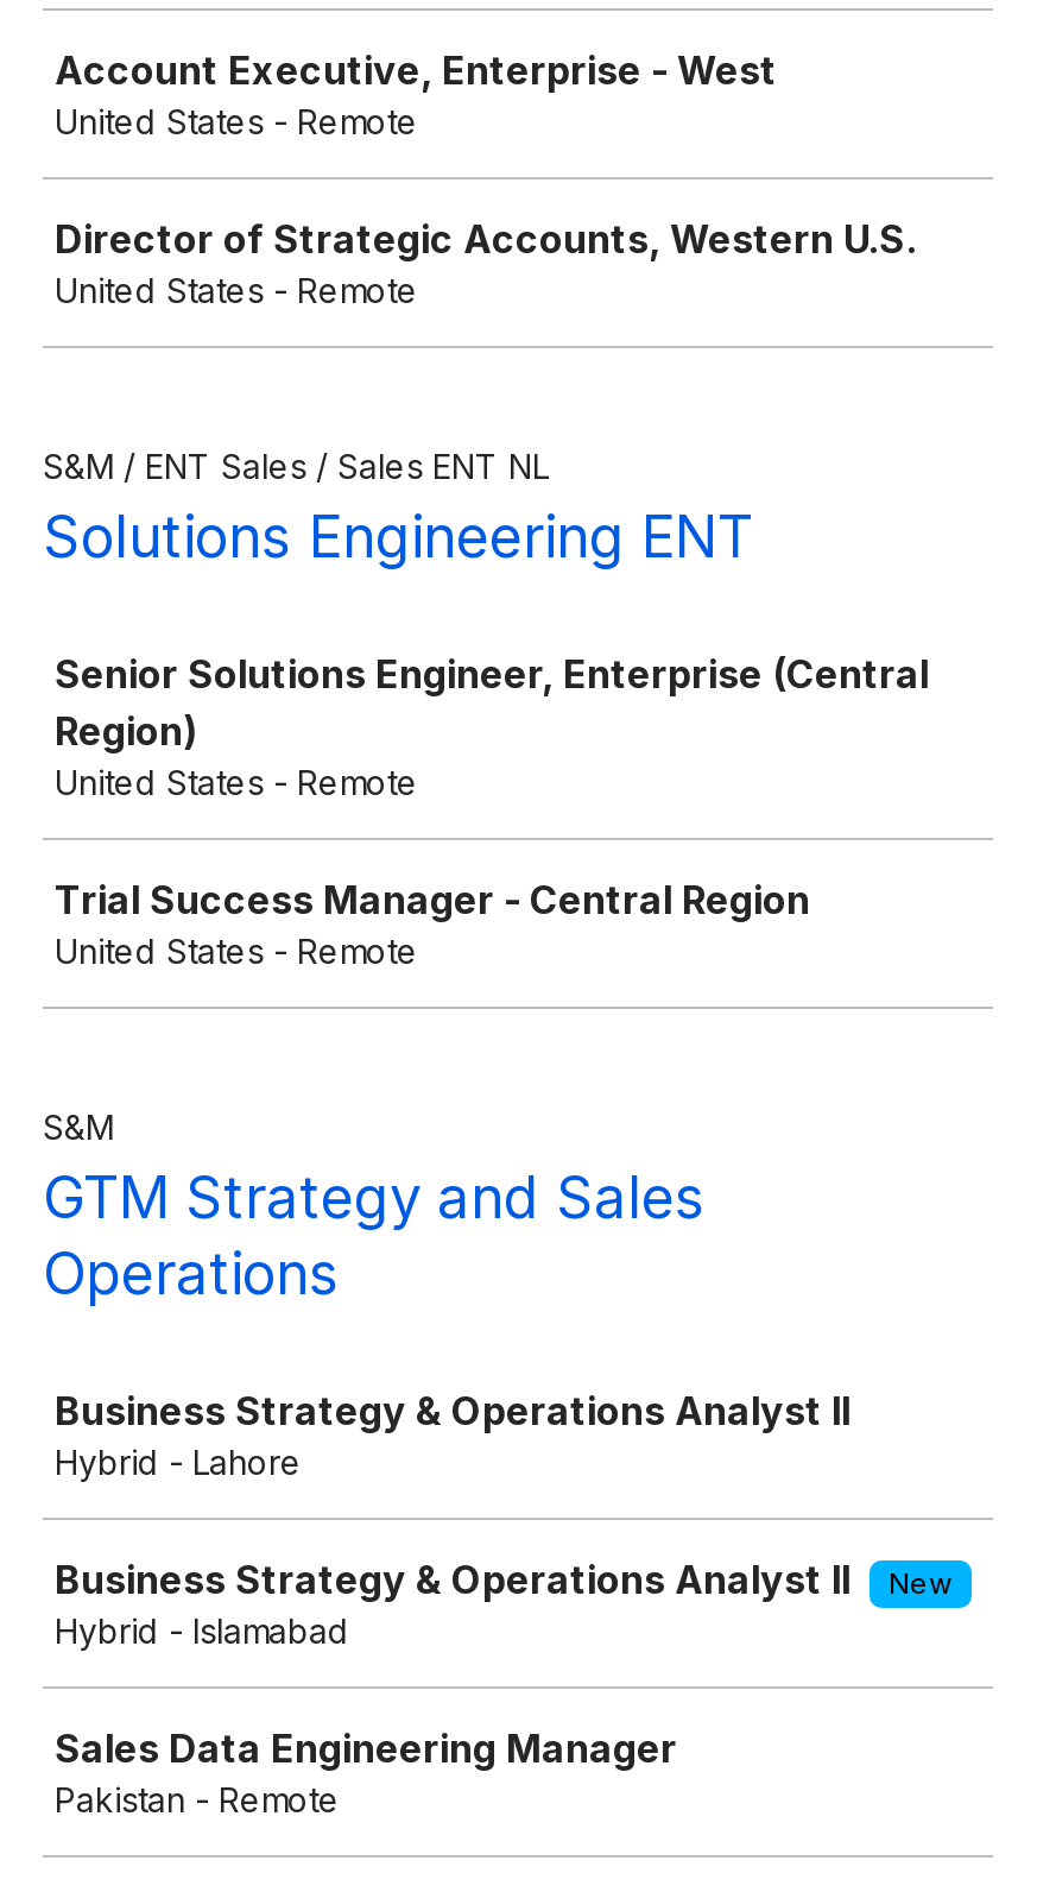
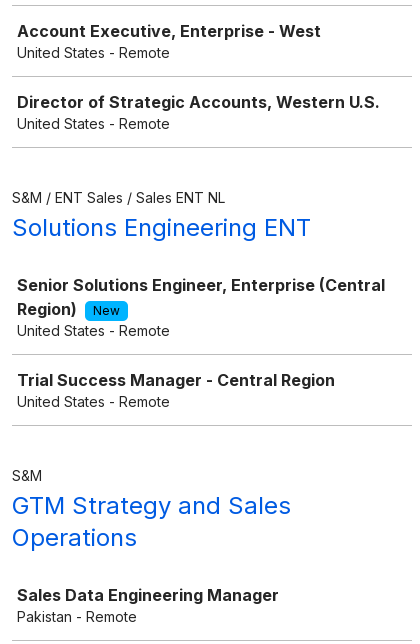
none -> [93,303,120,318] New
[55,1387,953,1651] Business Strategy & Operations Analyst II | Hybrid - Lahore | Business Strategy & Operations Analyst II | New | Hybrid - Islamabad -> none

